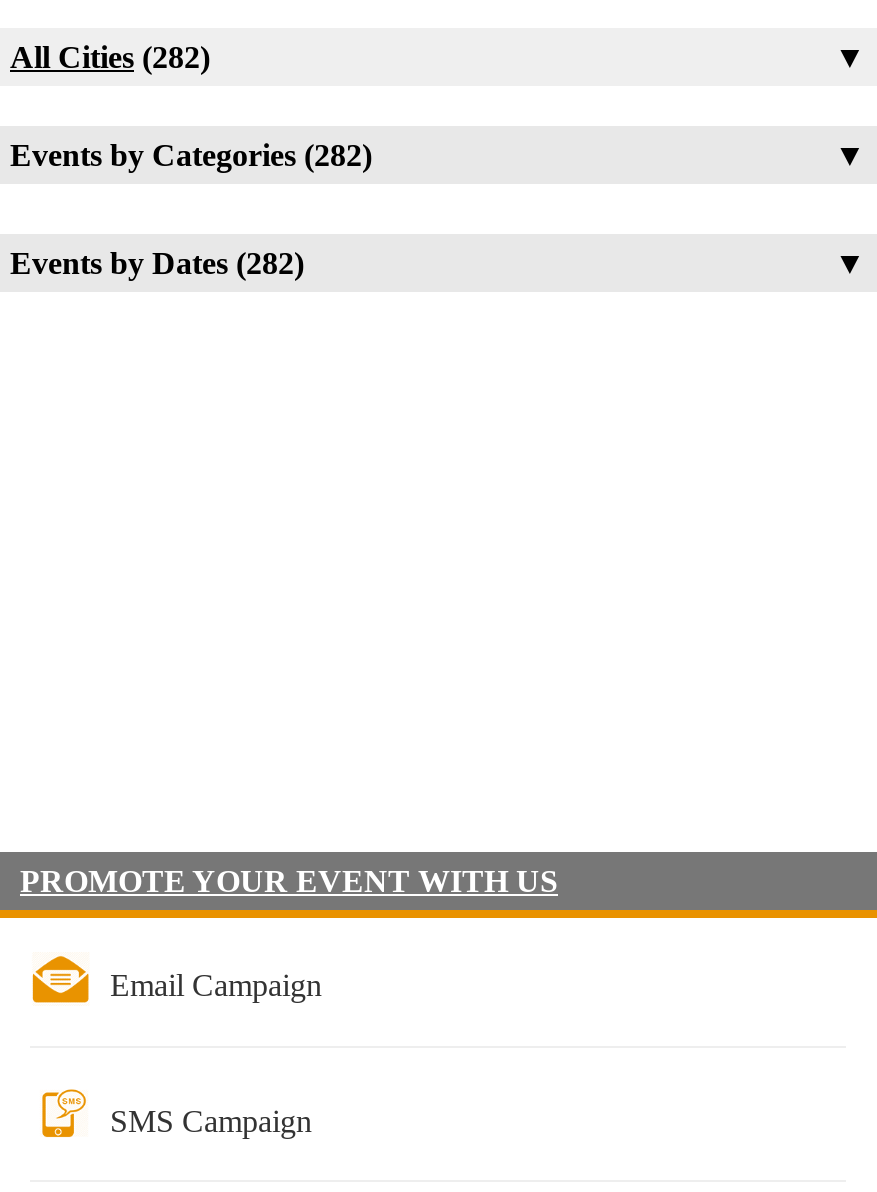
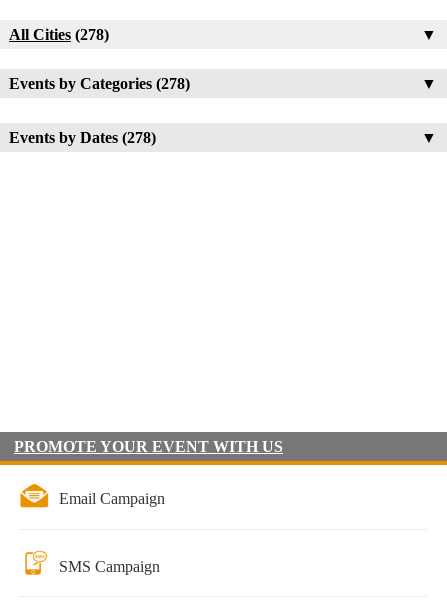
[10,40,210,74] All Cities (282) -> [9,26,109,43] All Cities (278)
[10,138,372,172] Events by Categories (282) -> [9,75,190,92] Events by Categories (278)
[10,246,304,280] Events by Dates (282) -> [9,129,156,146] Events by Dates (278)

